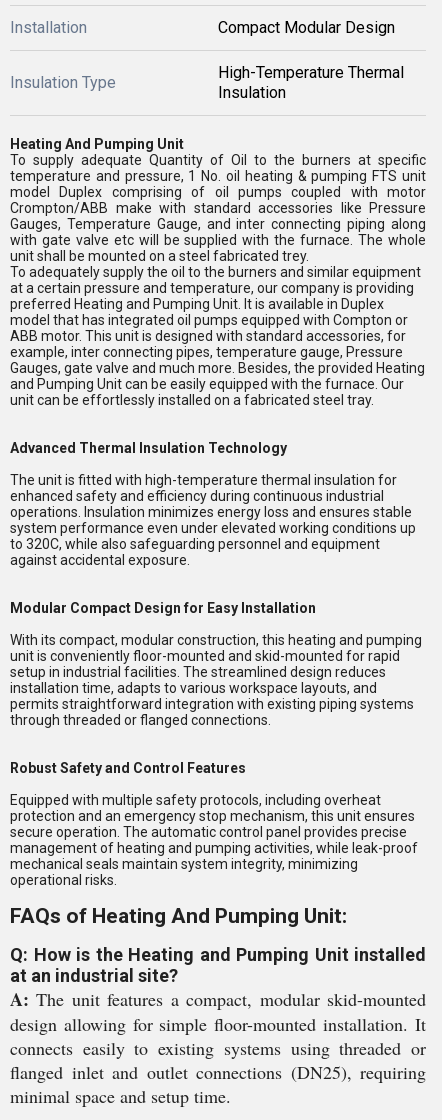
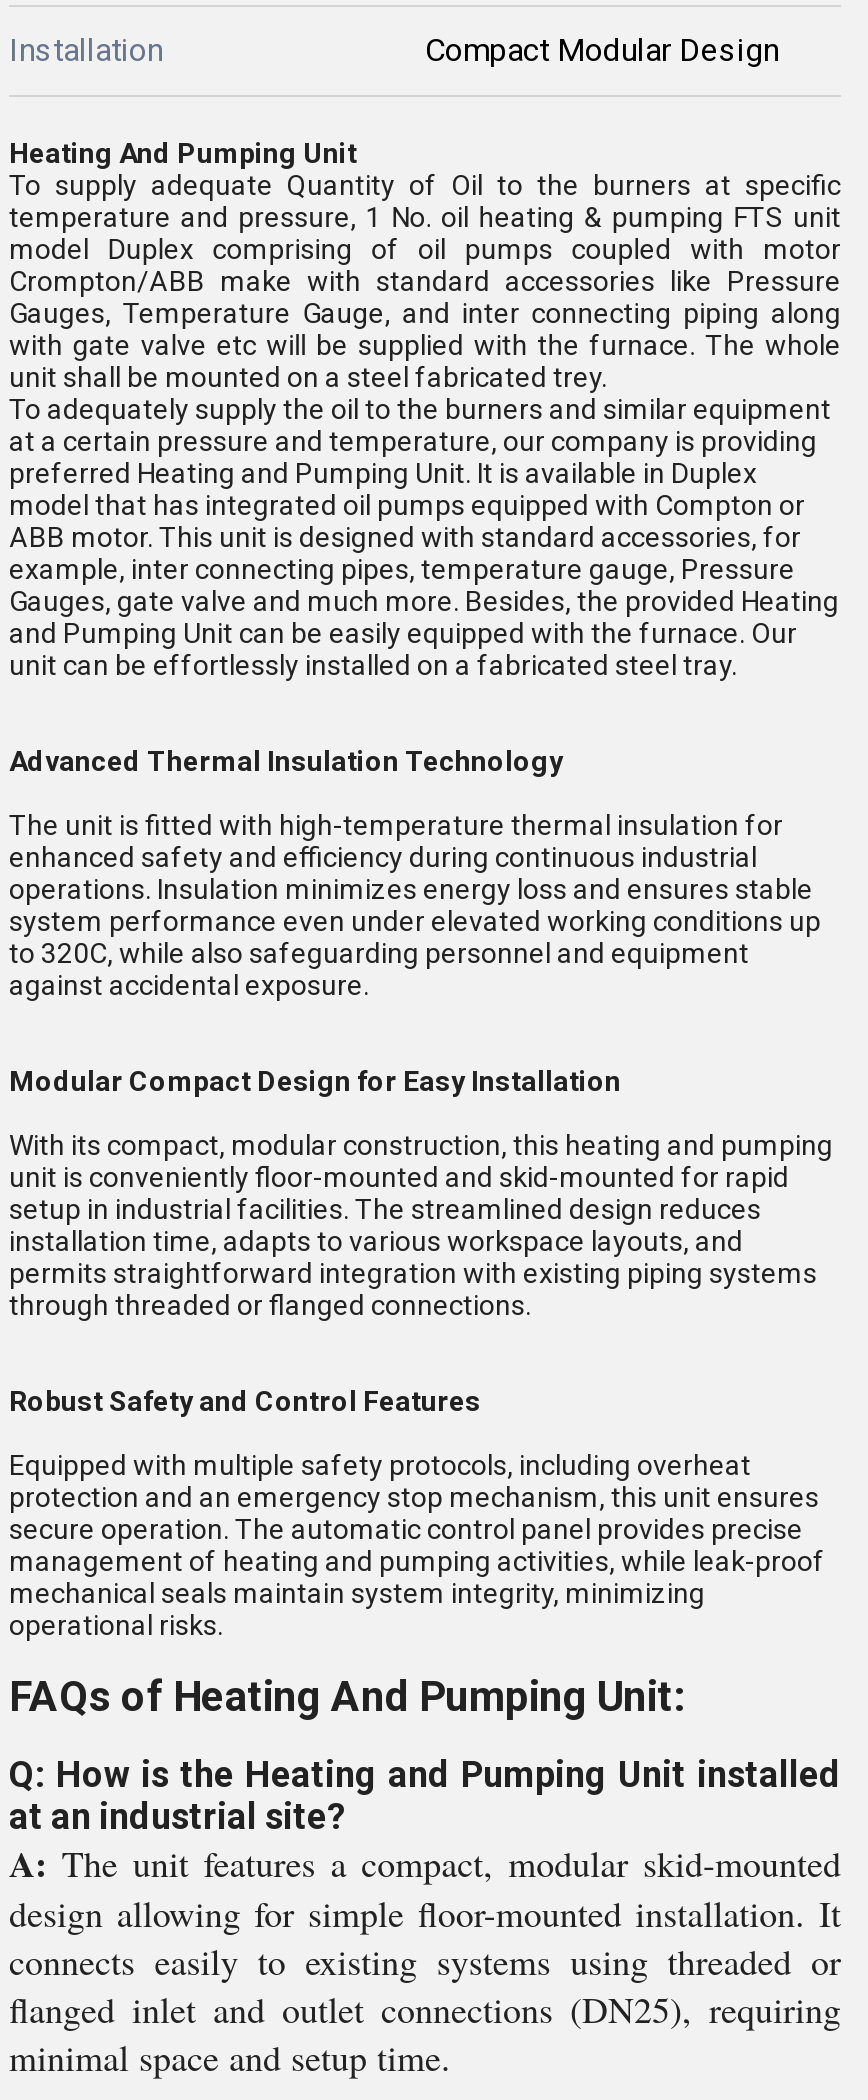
[218,63,404,102] High-Temperature Thermal | Insulation -> none
[10,73,116,92] Insulation Type -> none

